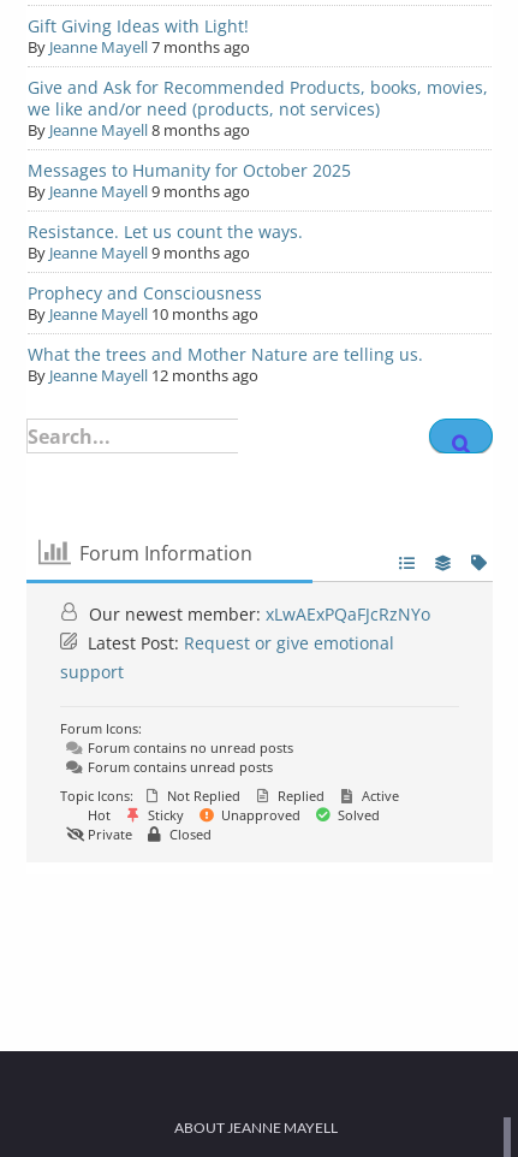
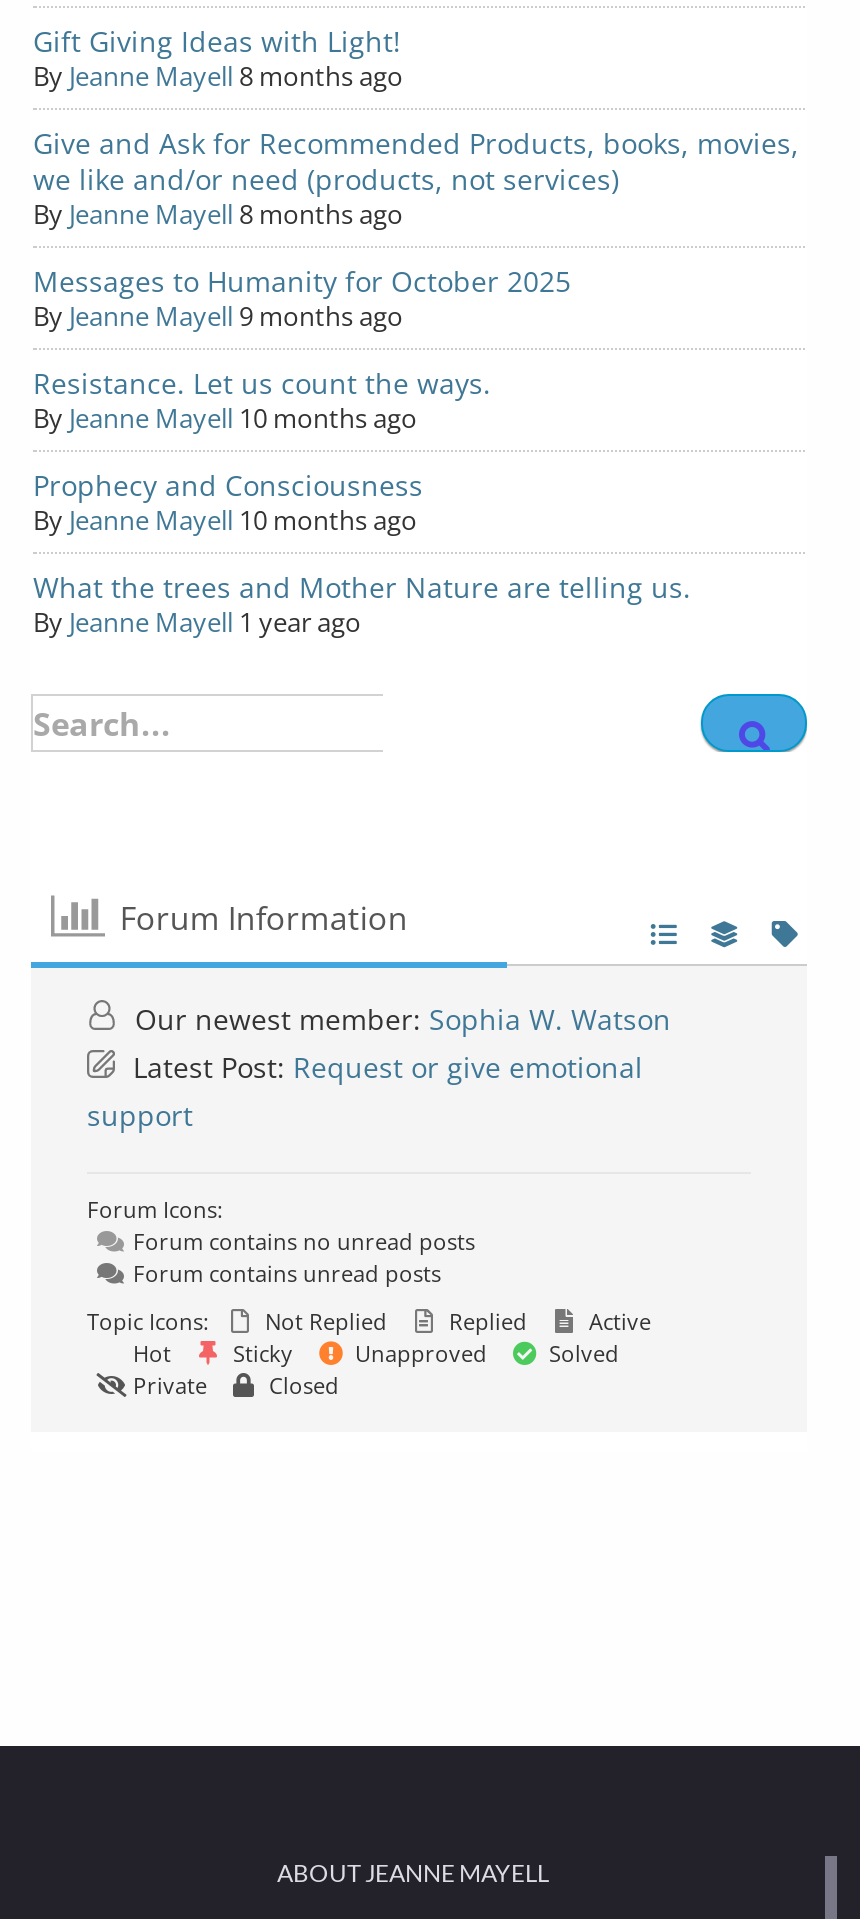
[28,36,250,58] By Jeanne Mayell 7 months ago -> [33,58,403,94] By Jeanne Mayell 8 months ago
[28,242,250,263] By Jeanne Mayell 9 months ago -> [33,400,417,436] By Jeanne Mayell 10 months ago
[28,364,258,386] By Jeanne Mayell 12 months ago -> [33,604,361,640] By Jeanne Mayell 1 year ago
[84,603,430,625] Our newest member: xLwAExPQaFJcRzNYo -> [127,1000,671,1038] Our newest member: Sophia W. Watson

